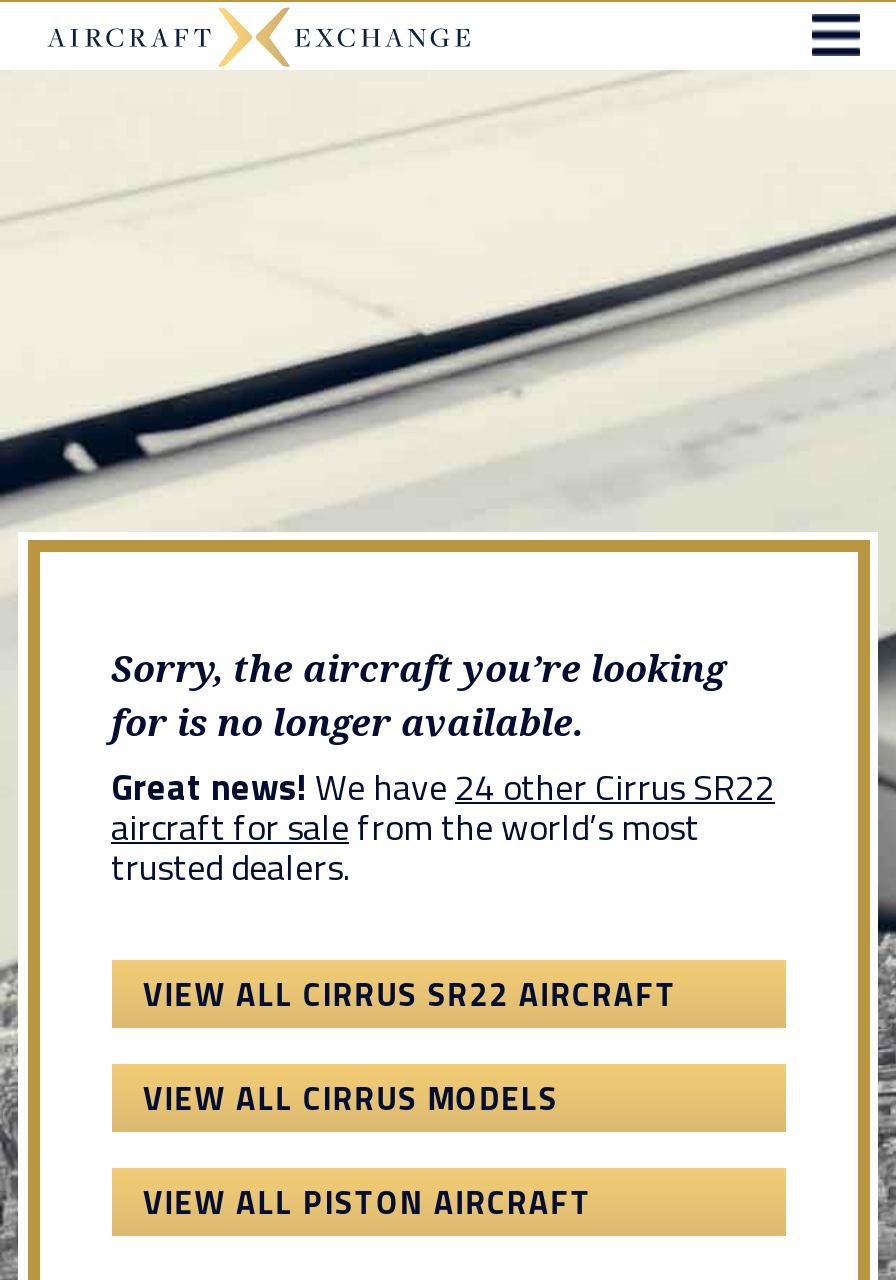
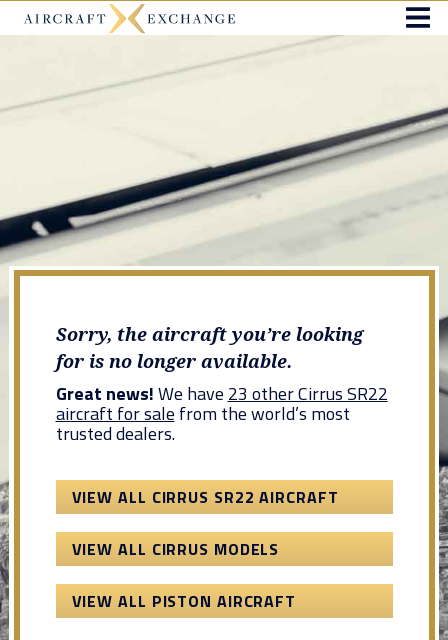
[111,761,775,815] Great news! We have24 other Cirrus SR22 -> [55,380,387,407] Great news! We have23 other Cirrus SR22

